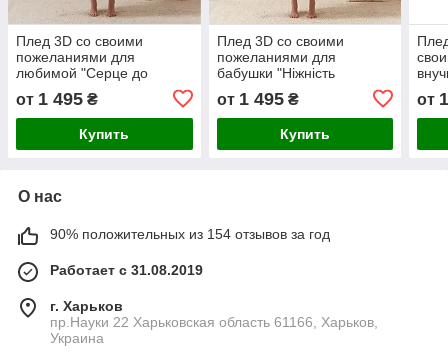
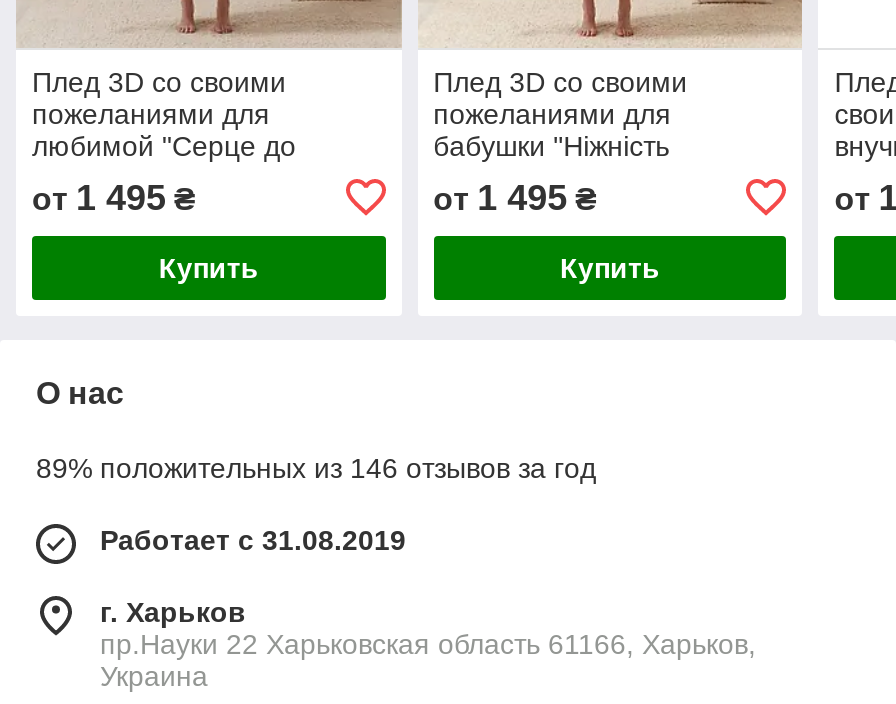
[50,225,330,241] 90% положительных из 154 отзывов за год -> [36,451,596,483] 89% положительных из 146 отзывов за год

